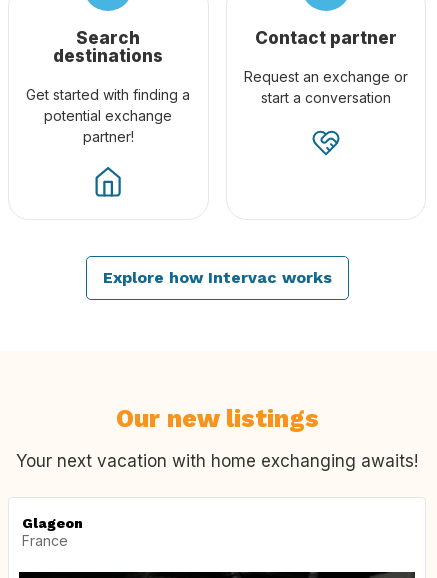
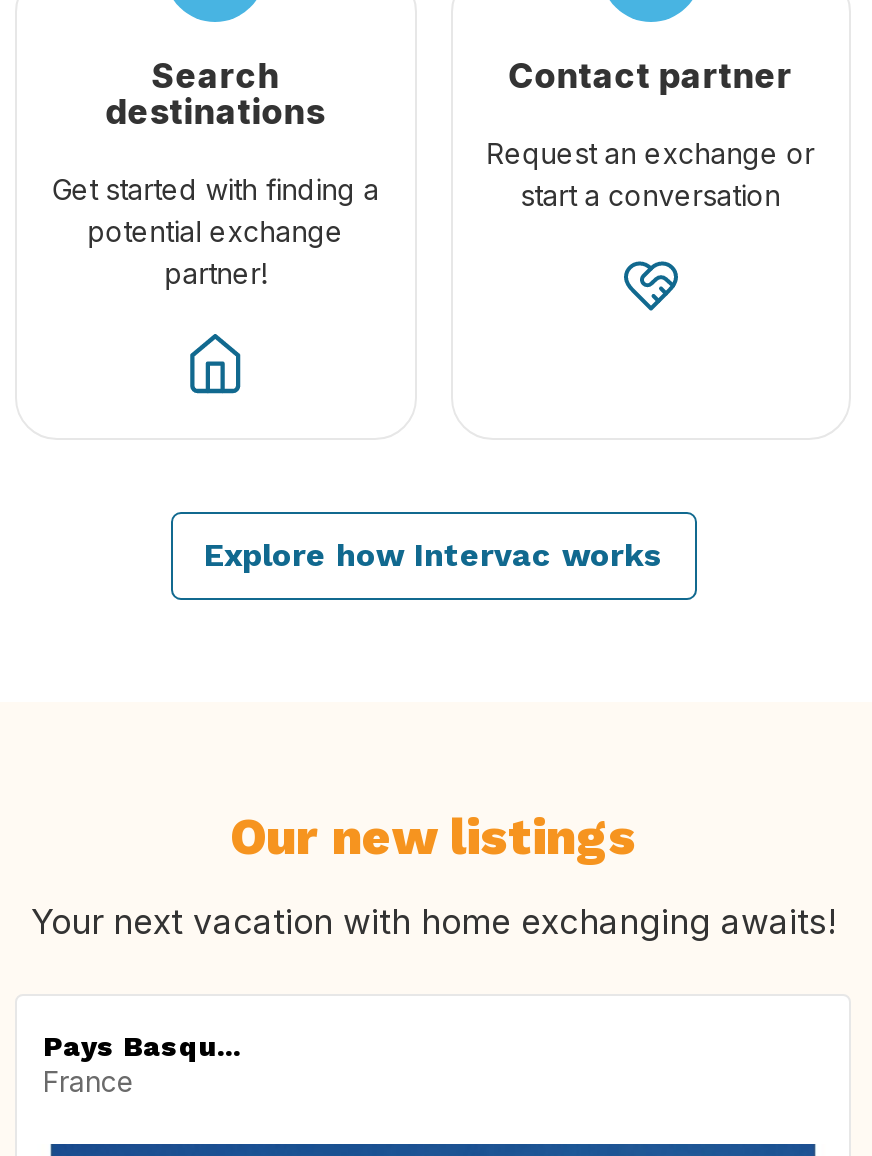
[22,515,83,531] Glageon -> [43,1031,241,1063] Pays Basqu...

